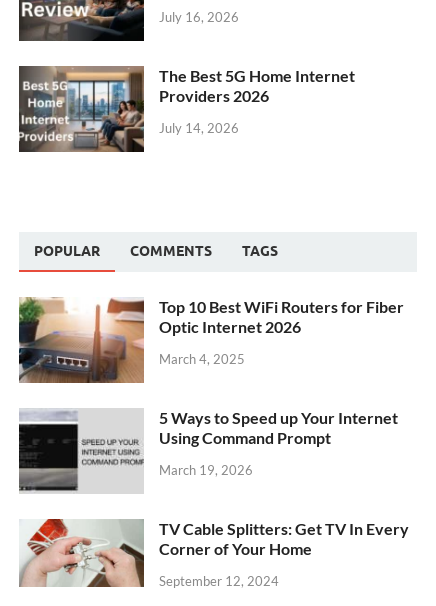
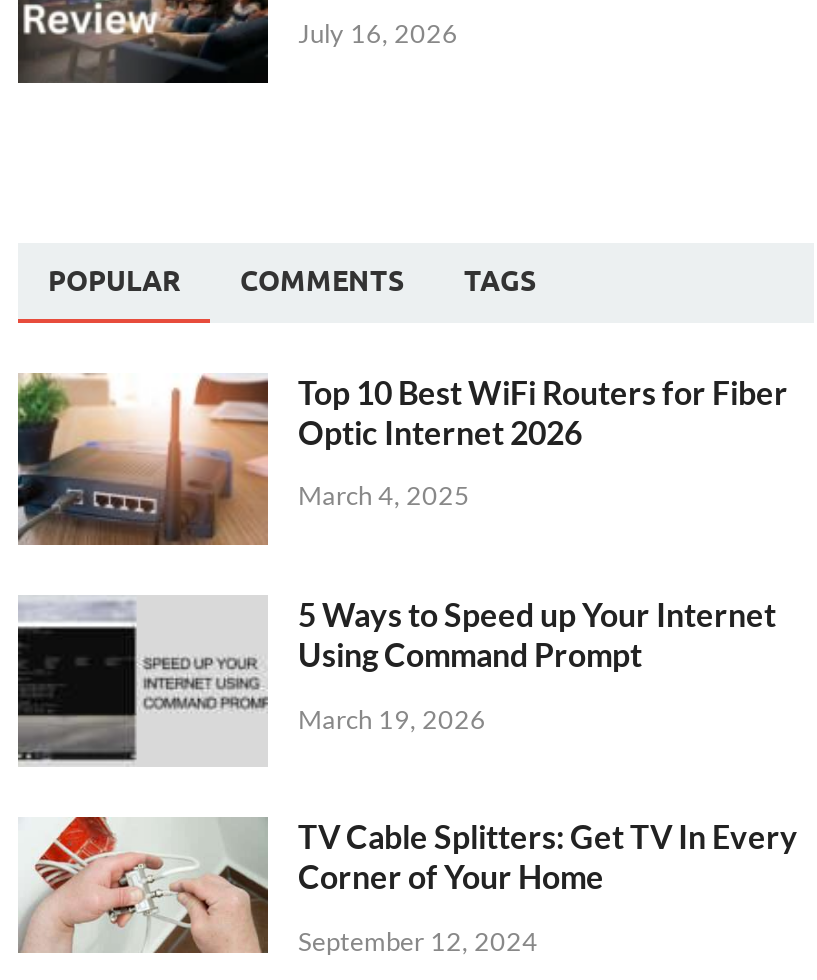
[19,65,355,153] [image] | The Best 5G Home Internet | Providers 2026 | July 14, 2026 -> none

